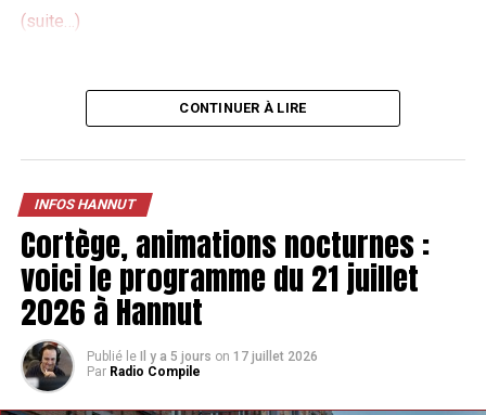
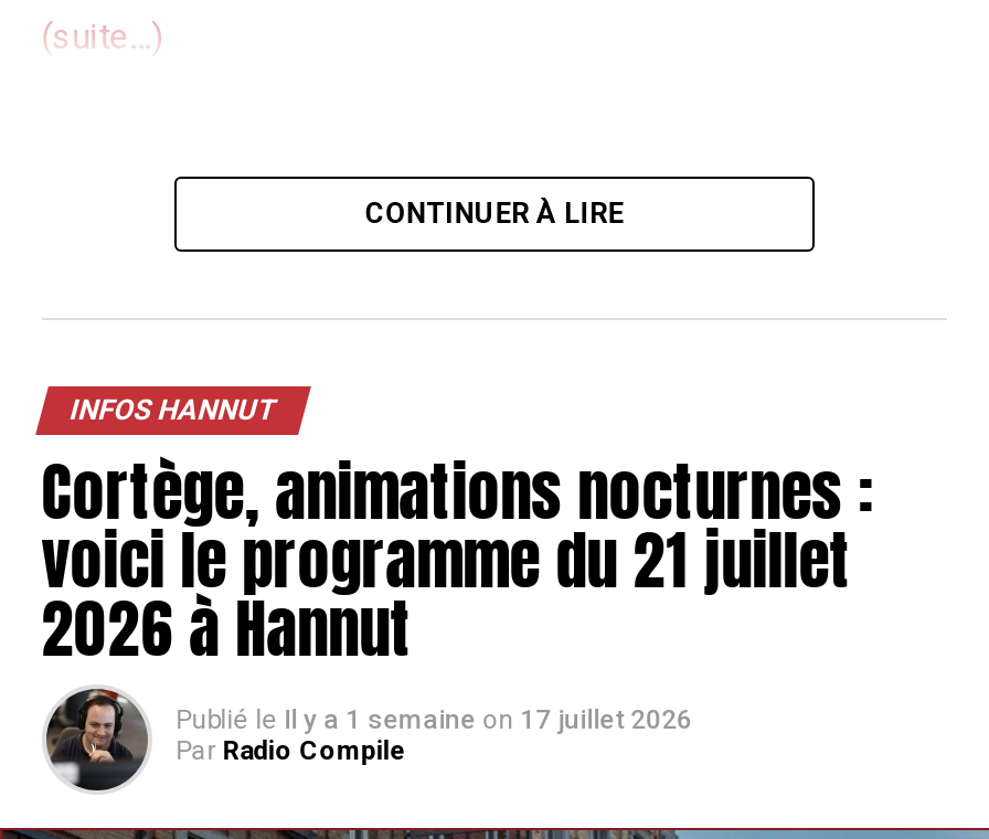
[86,349,318,364] Publié le Il y a 5 jours on 17 juillet 2026 -> [176,704,693,735] Publié le Il y a 1 semaine on 17 juillet 2026

